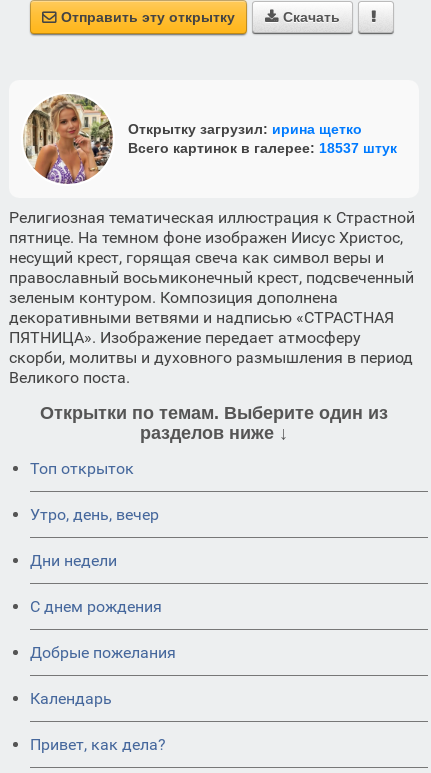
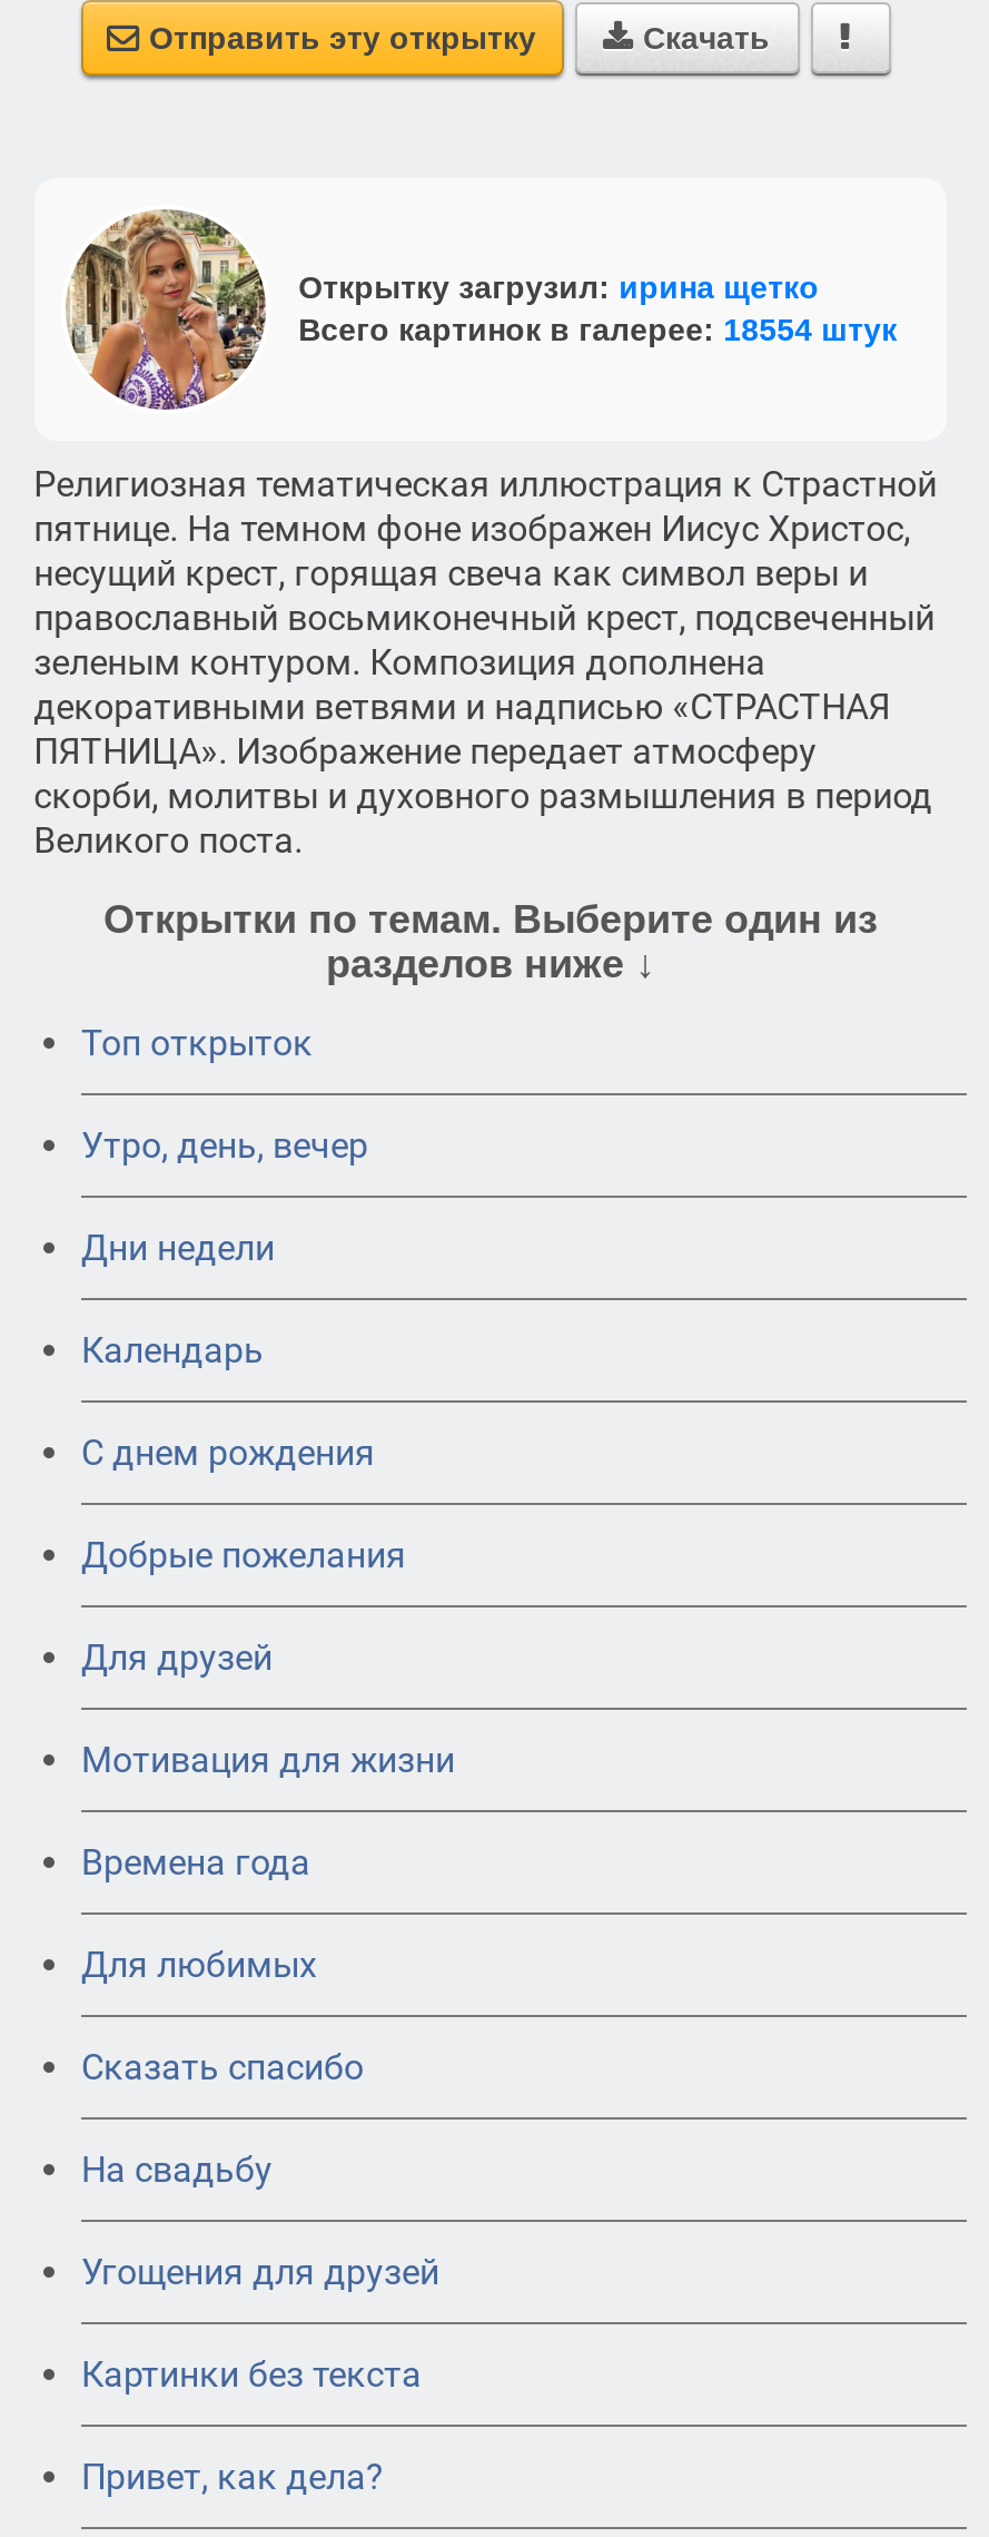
[128,140,397,156] Всего картинок в галерее: 18537 штук -> [298,312,897,348] Всего картинок в галерее: 18554 штук
none -> [81,1637,455,2396] Для друзей | Мотивация для жизни | Времена года | Для любимых | Сказать спасибо | На свадьбу | Угощения для друзей | Картинки без текста
moved [30,689,112,708] -> [81,1329,264,1372]: Календарь

